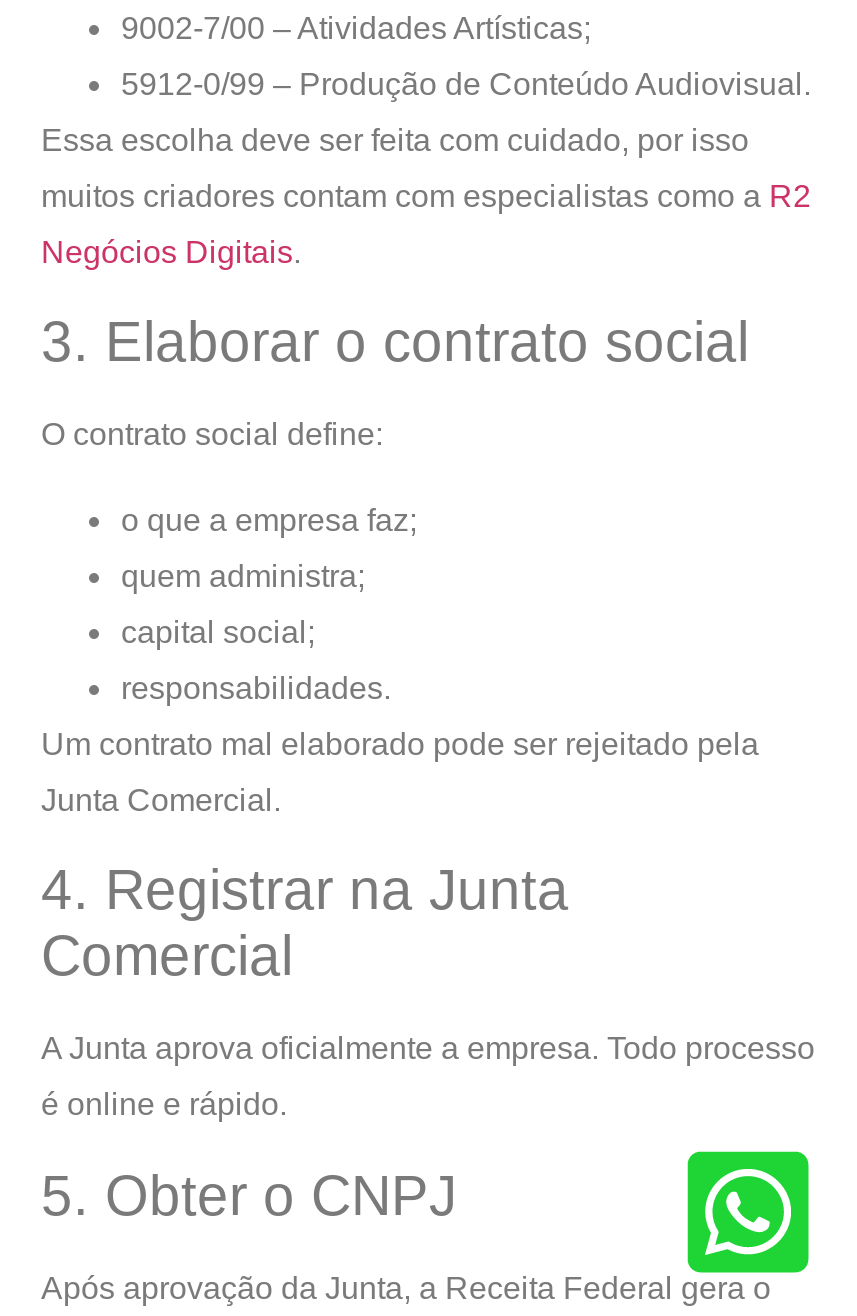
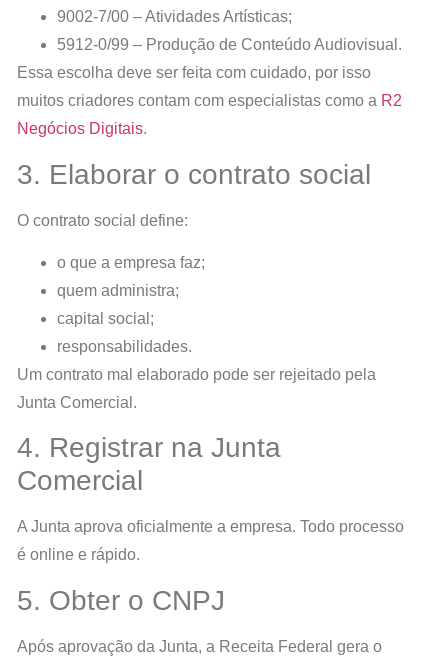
[685,1149,811,1275] [image] -> none

